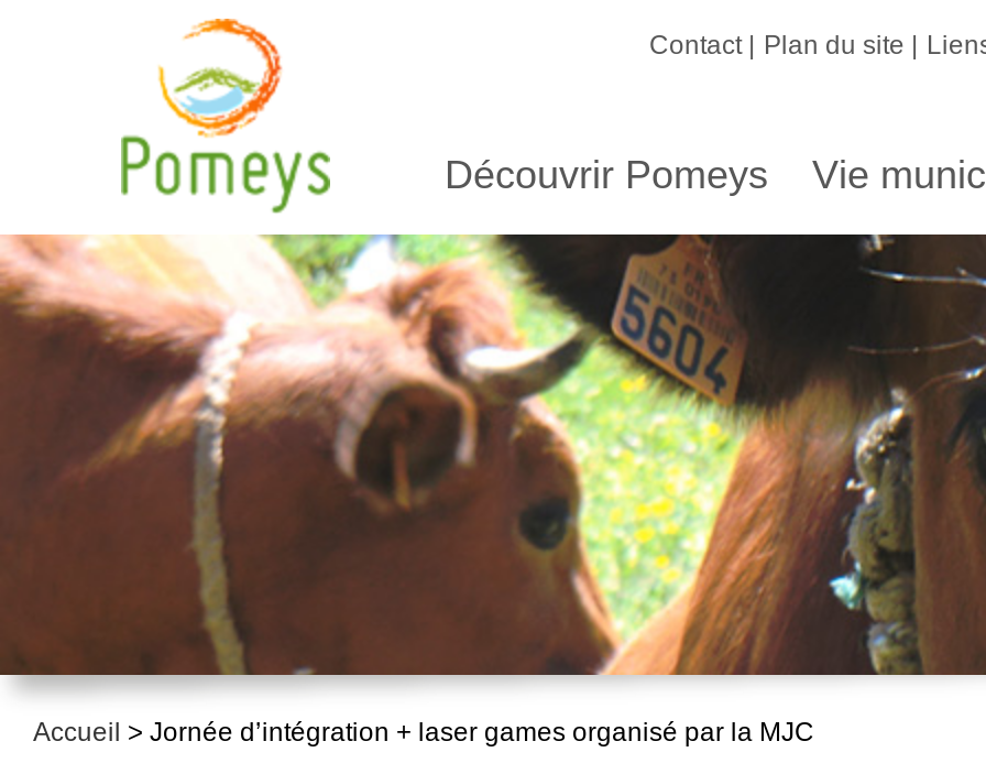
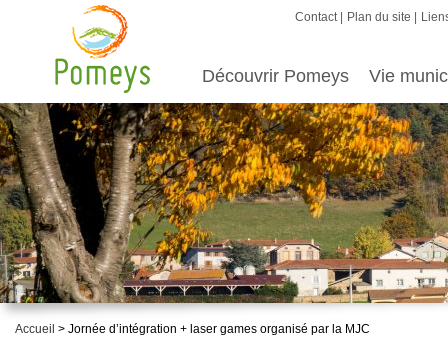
[7,232,979,677] [image] -> [3,102,445,304] [image]

